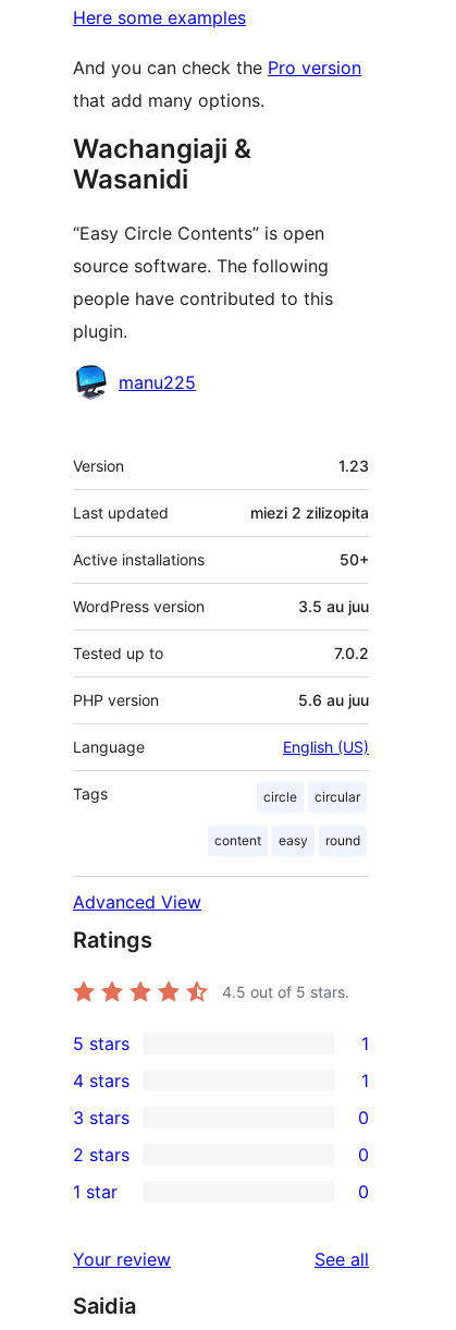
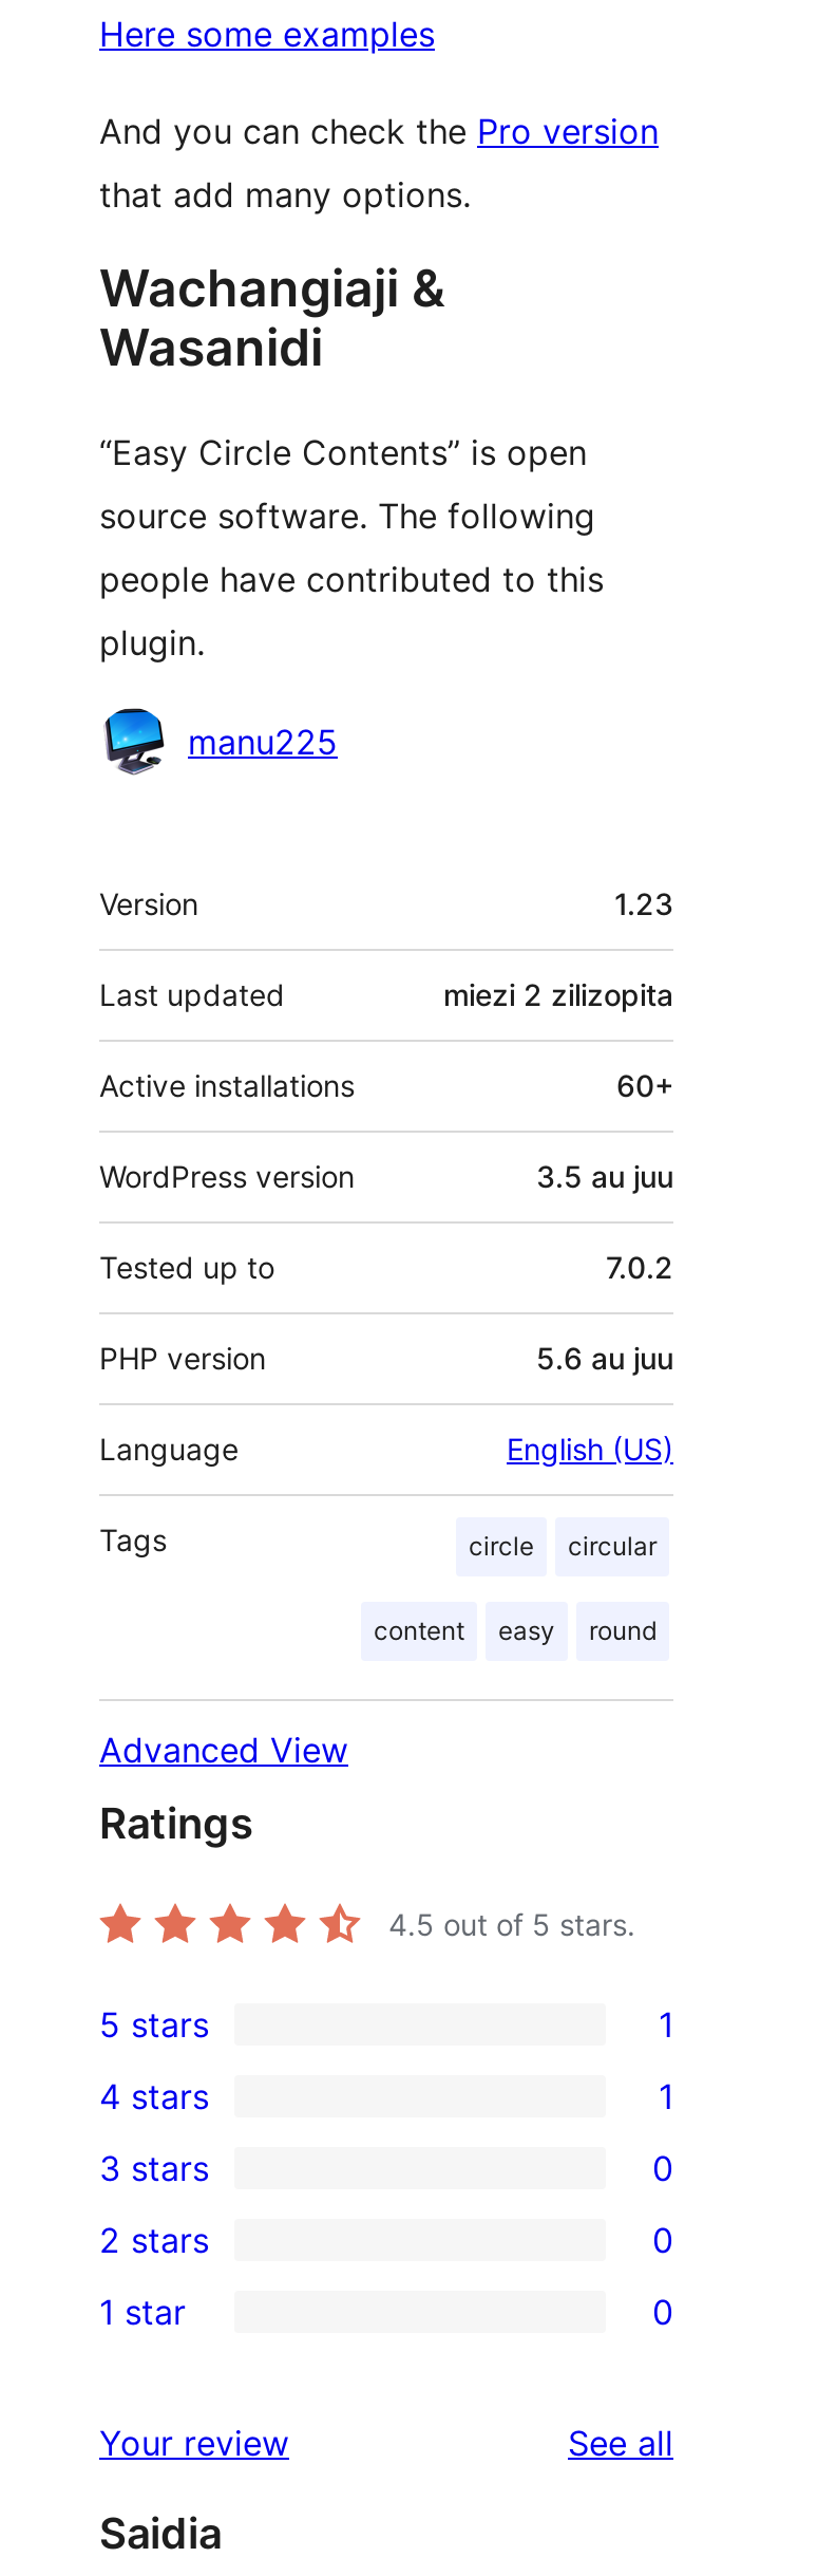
[340,550,369,569] 50+ -> [616,1068,673,1104] 60+

